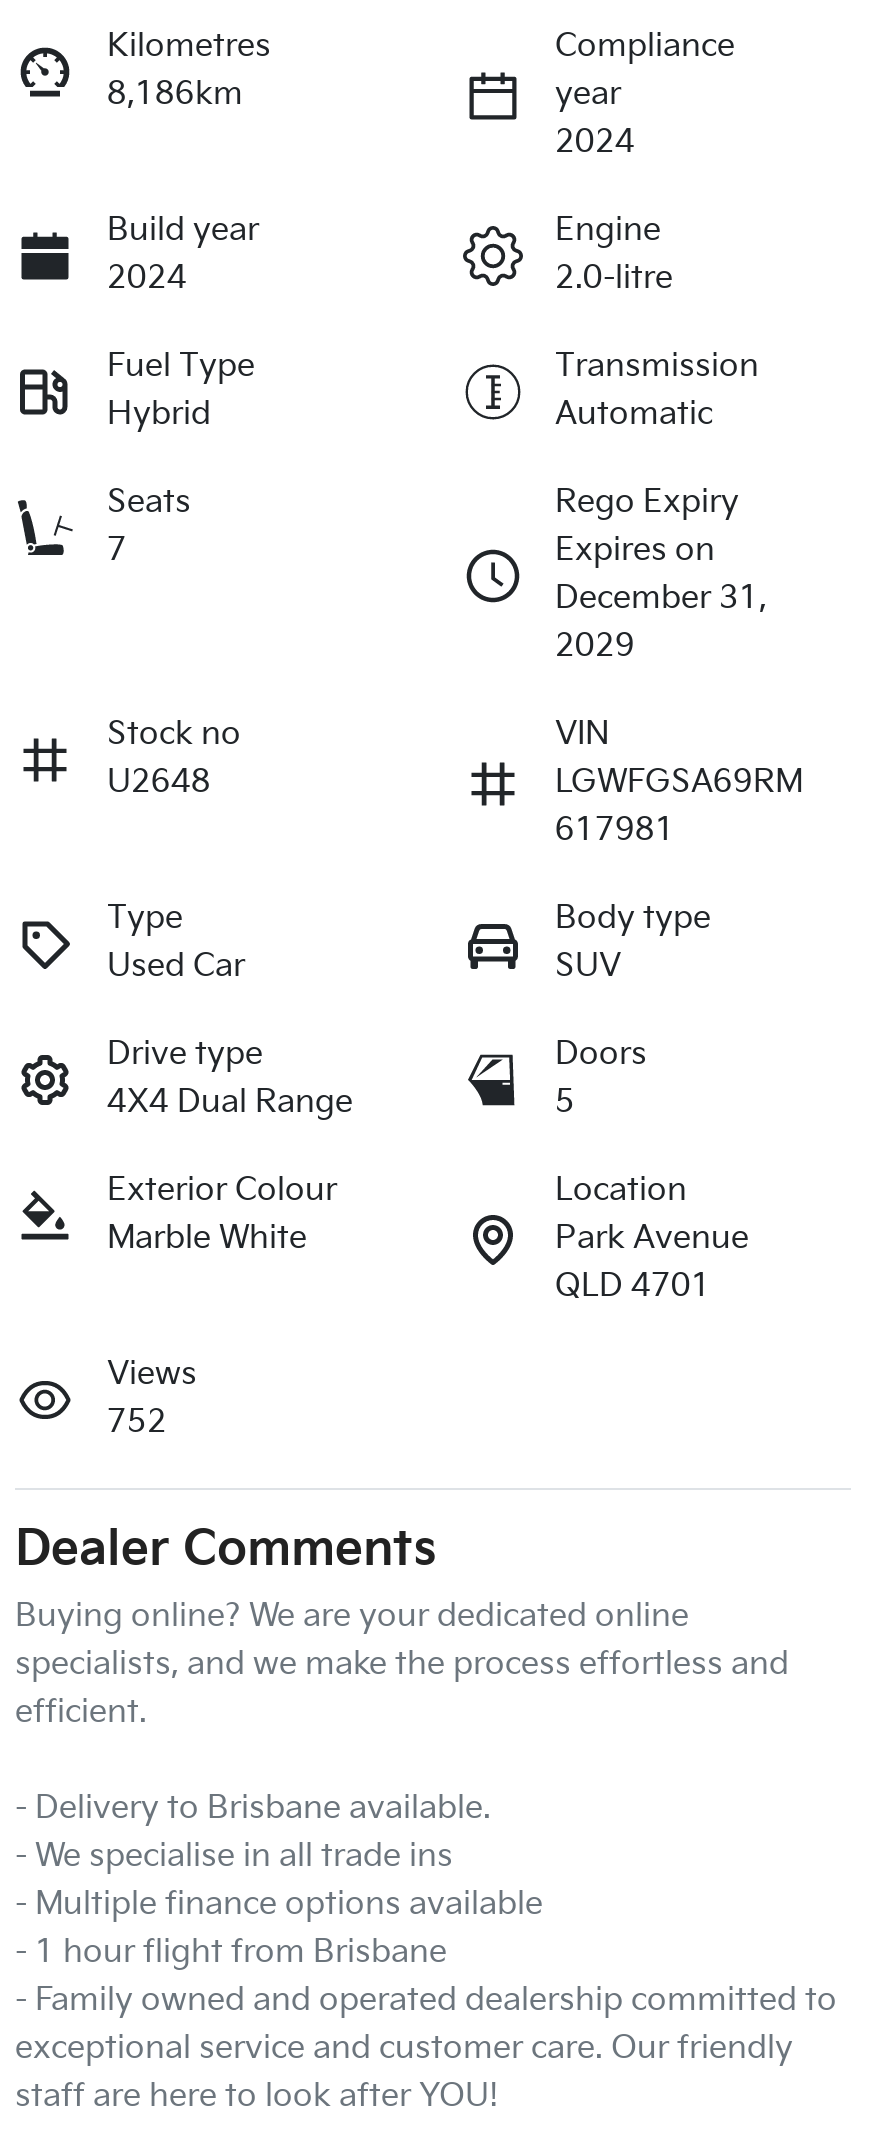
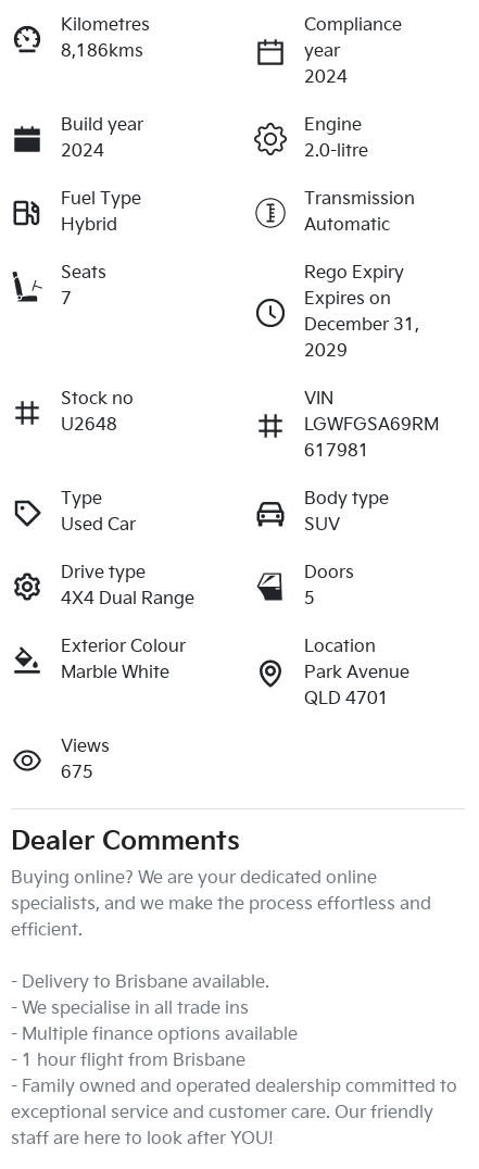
[107,76,243,114] 8,186km -> [61,42,143,62] 8,186kms
[107,1404,167,1442] 752 -> [61,763,93,784] 675

